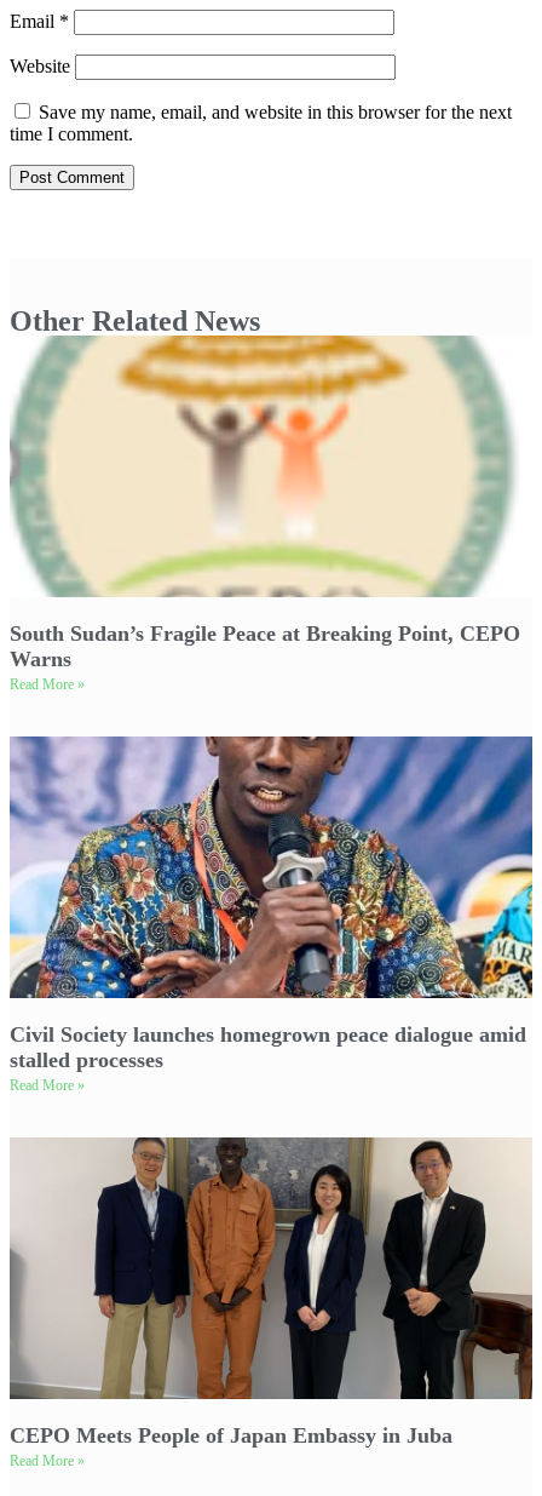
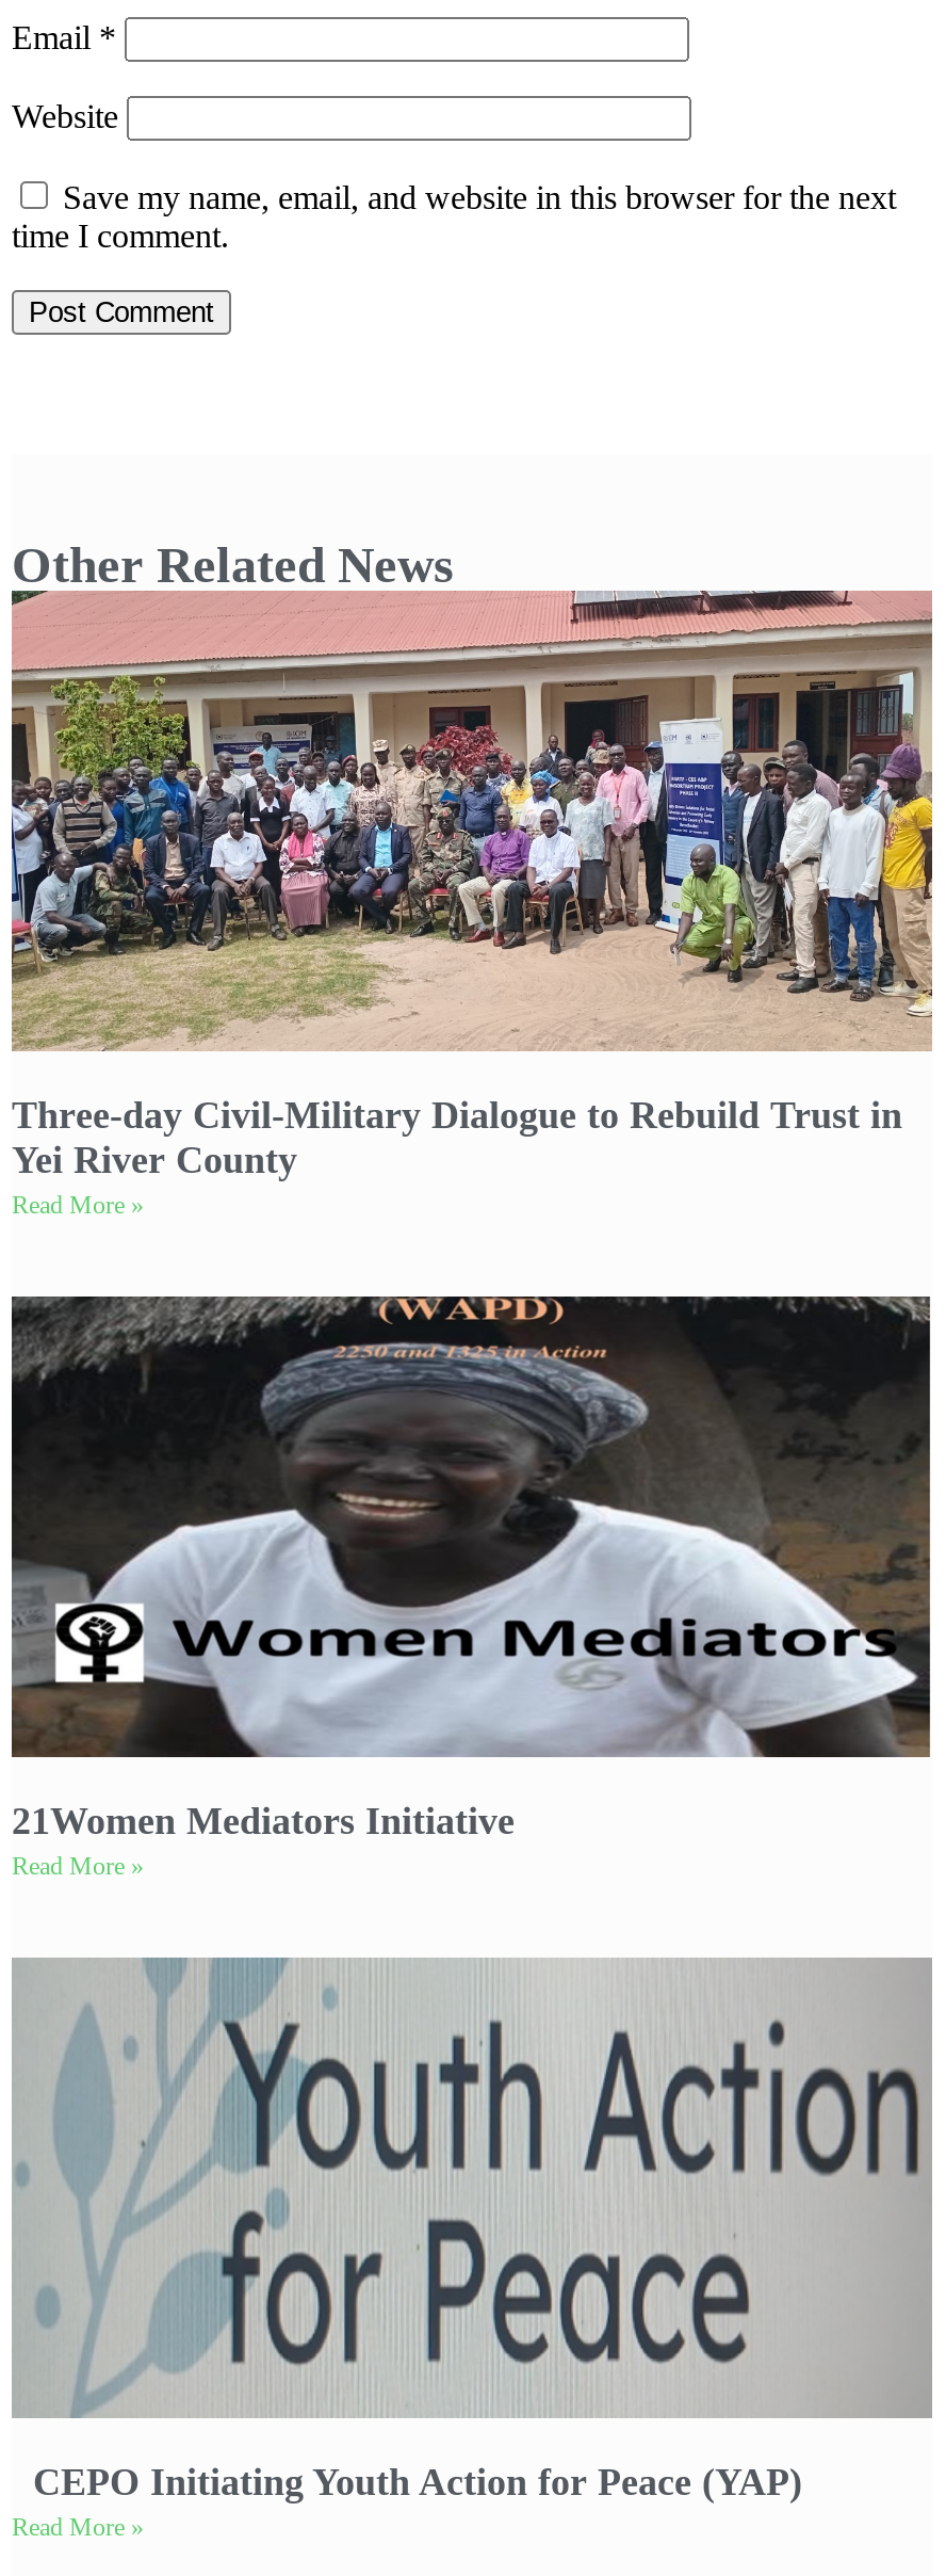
[10,334,532,671] [image] | South Sudan’s Fragile Peace at Breaking Point, CEPO | Warns -> [10,589,934,1181] [image] | Three-day Civil-Military Dialogue to Rebuild Trust in | Yei River County
[8,735,534,1072] [image] | Civil Society launches homegrown peace dialogue amid | stalled processes -> [10,1294,932,1842] [image] | 21Women Mediators Initiative
[10,1137,532,1448] [image] | CEPO Meets People of Japan Embassy in Juba -> [12,1958,932,2503] [image] | CEPO Initiating Youth Action for Peace (YAP)

